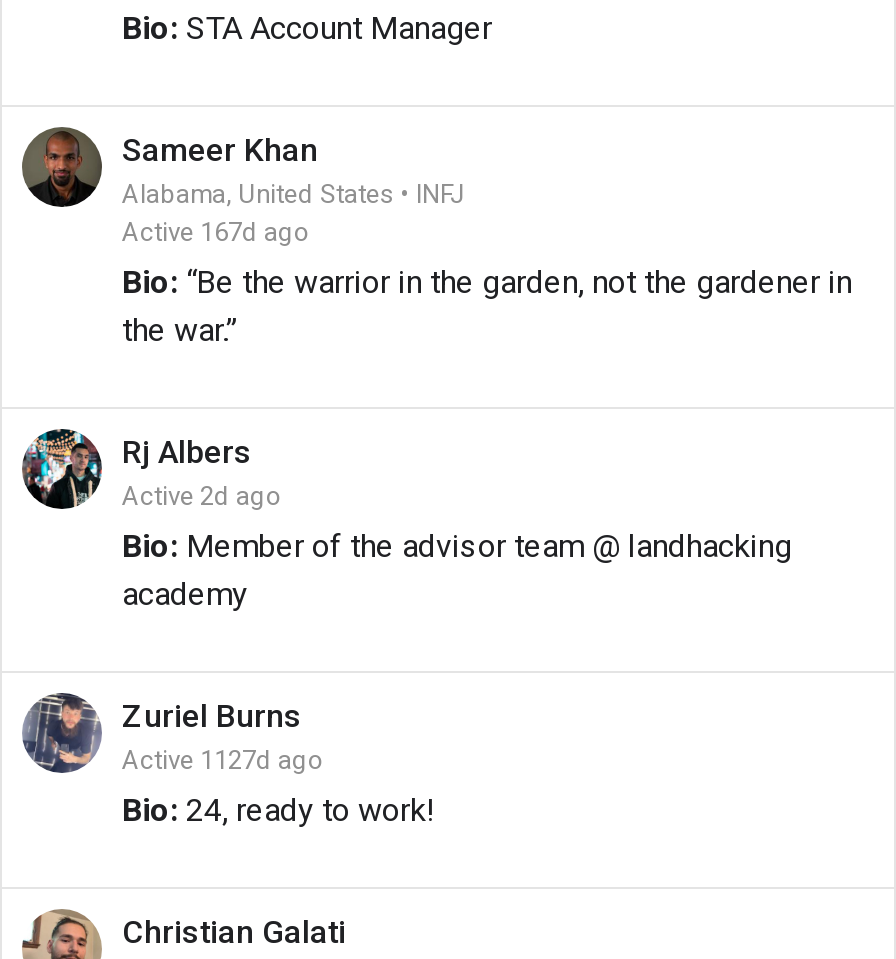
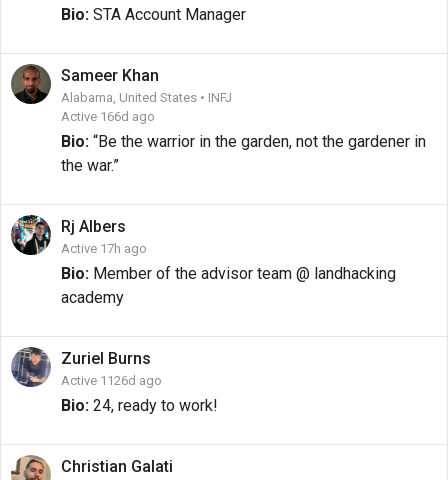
[122,217,310,247] Active 167d ago -> [61,109,155,124] Active 166d ago
[122,481,282,511] Active 2d ago -> [61,241,147,256] Active 17h ago
[122,745,324,775] Active 1127d ago -> [61,373,162,388] Active 1126d ago

